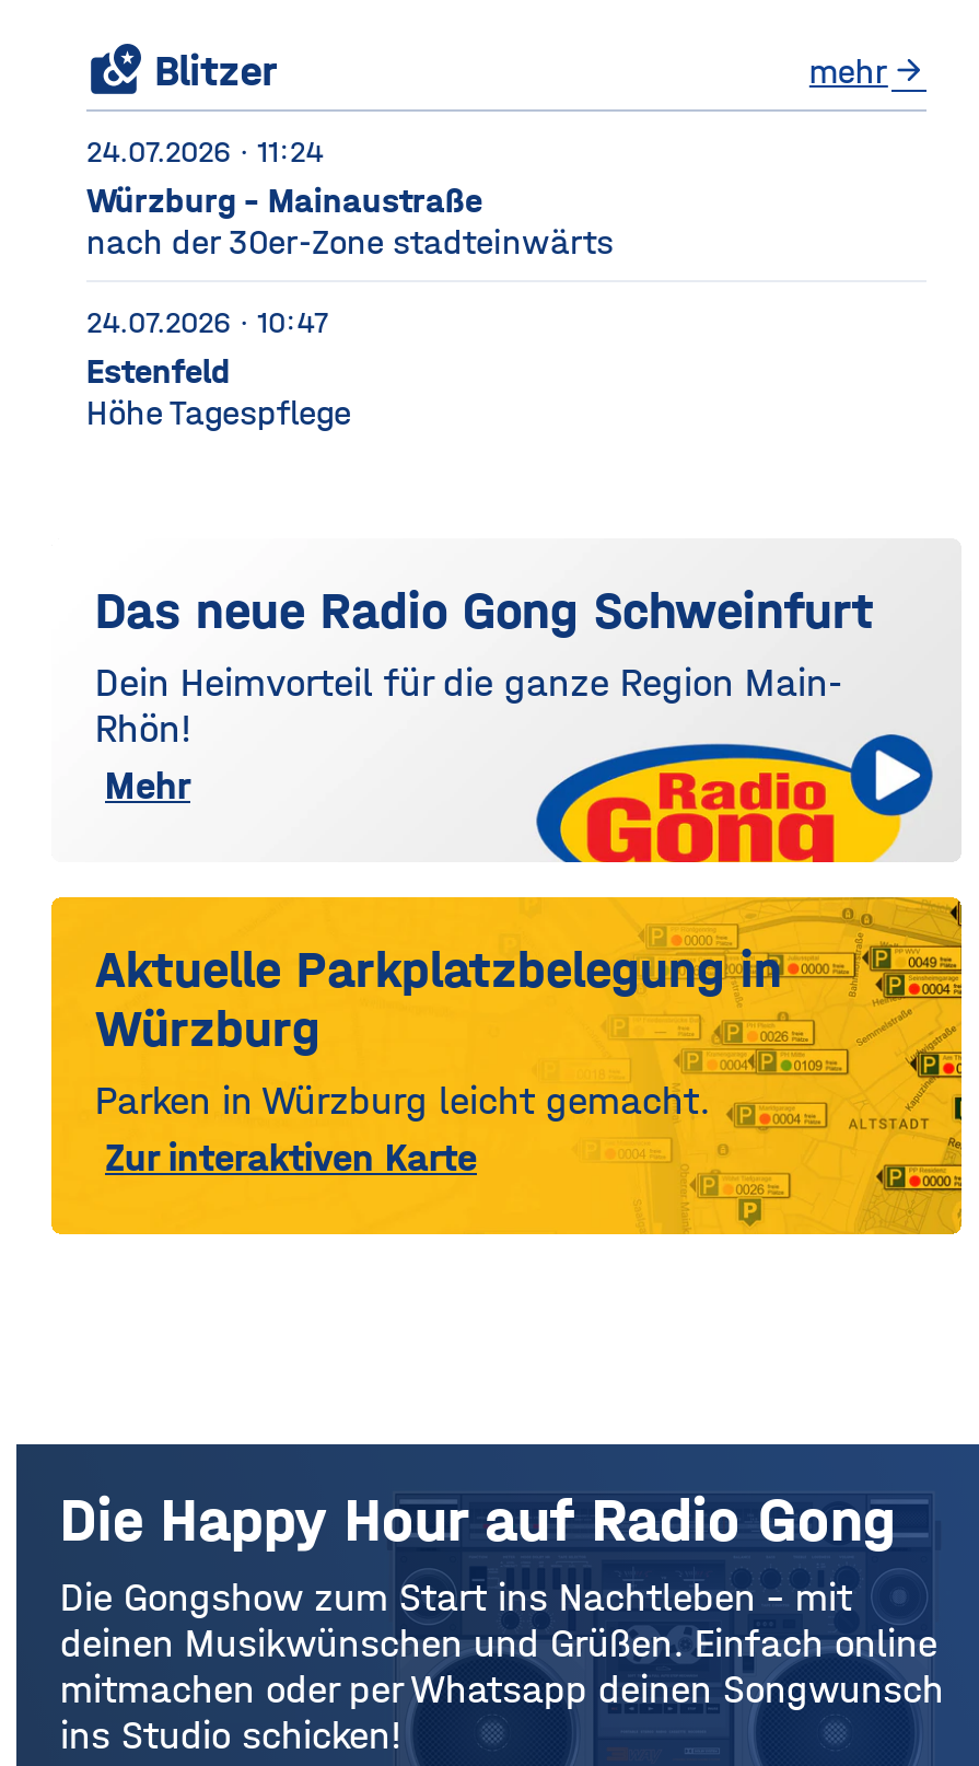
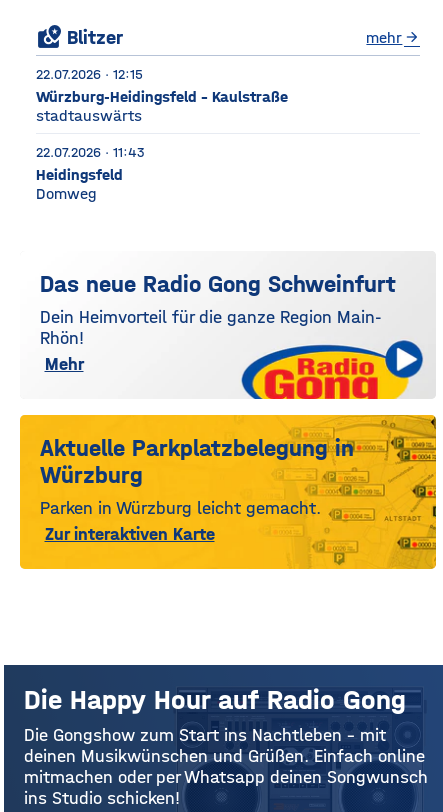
[86,134,614,263] 24.07.2026 · 11:24 | Würzburg - Mainaustraße | nach der 30er-Zone stadteinwärts -> [36,66,288,125] 22.07.2026 · 12:15 | Würzburg-Heidingsfeld - Kaulstraße | stadtauswärts
[86,305,351,434] 24.07.2026 · 10:47 | Estenfeld | Höhe Tagespflege -> [36,144,145,203] 22.07.2026 · 11:43 | Heidingsfeld | Domweg

